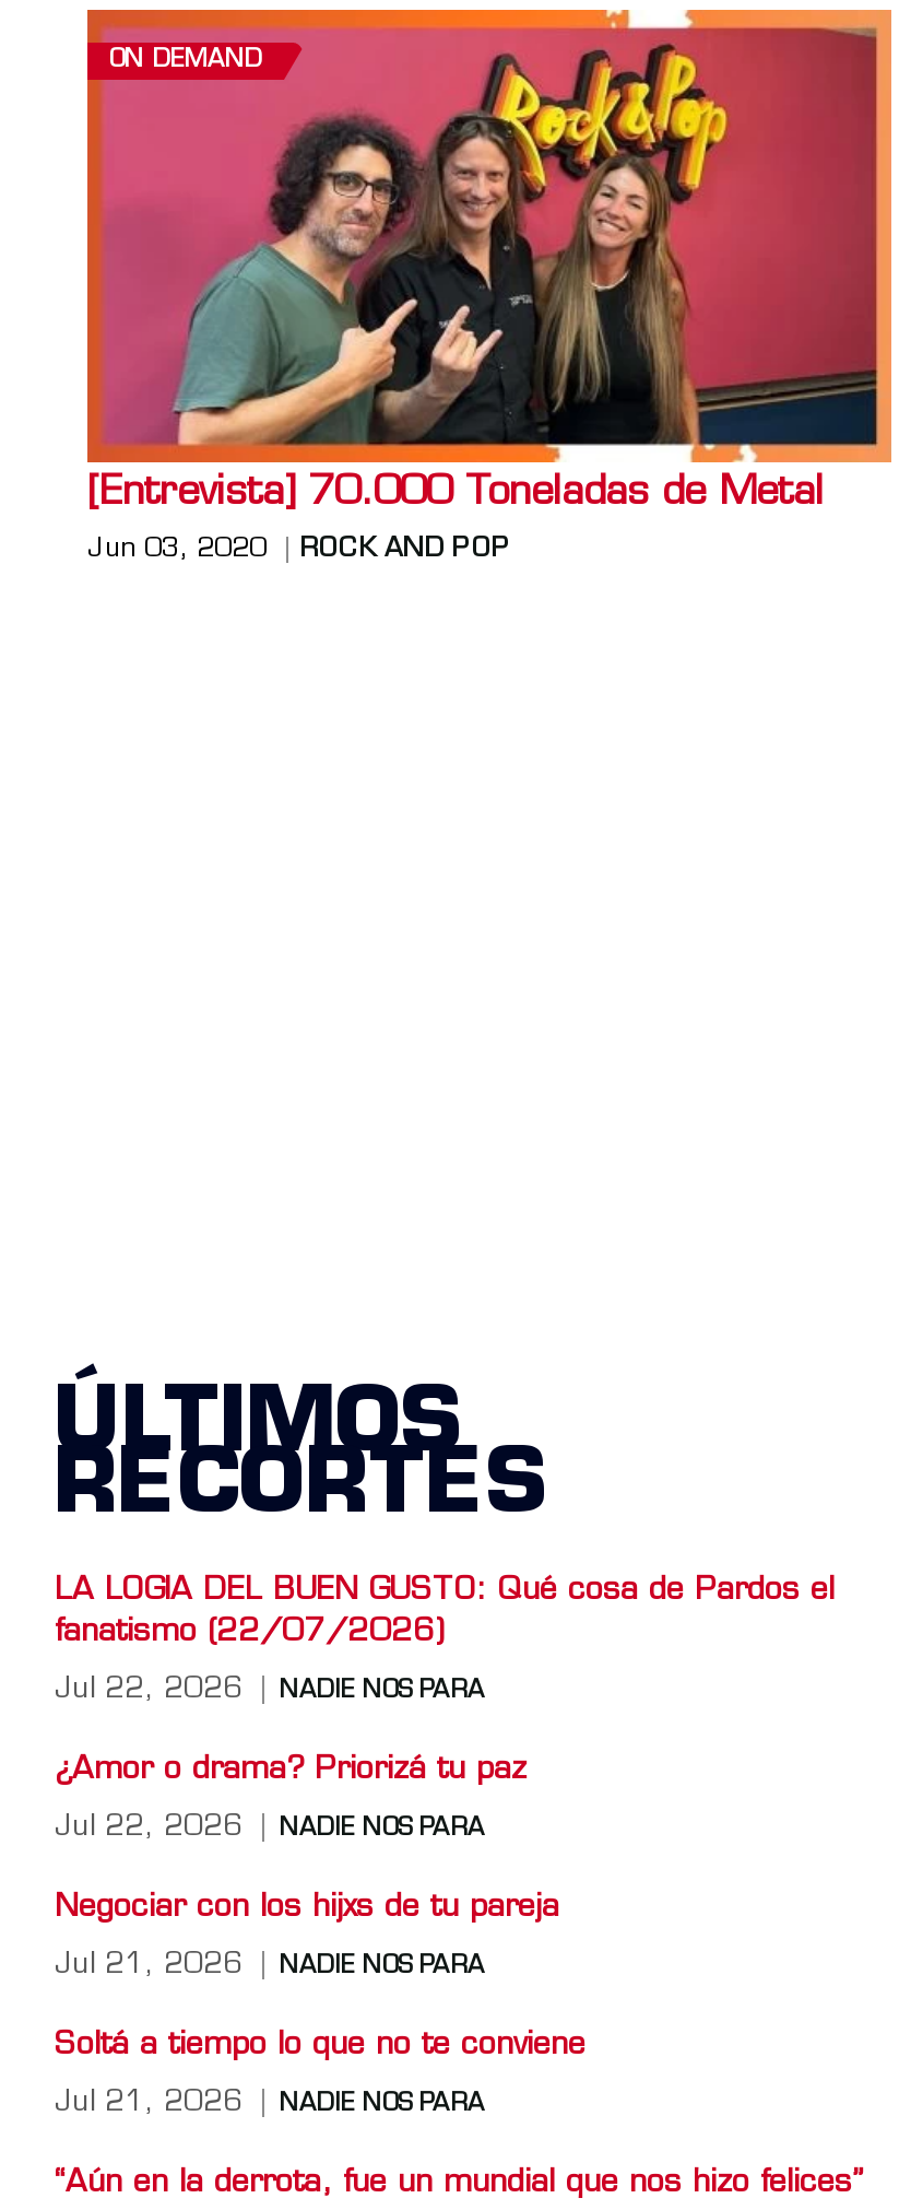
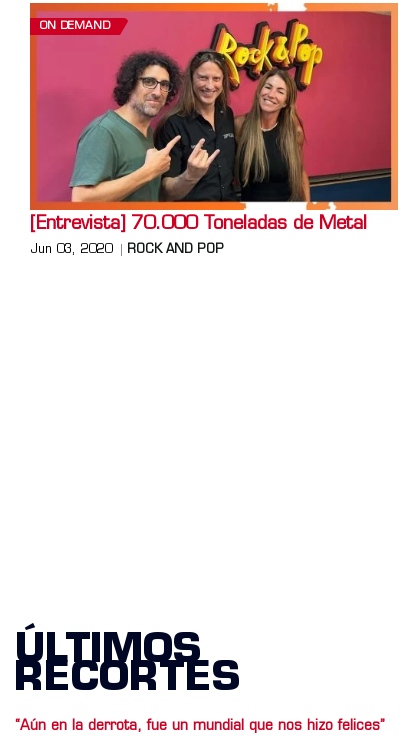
[55,1575,835,2117] LA LOGIA DEL BUEN GUSTO: Qué cosa de Pardos el | fanatismo (22/07/2026) | Jul 22, 2026 | NADIE NOS PARA | ¿Amor o drama? Priorizá tu paz | Jul 22, 2026 | NADIE NOS PARA | Negociar con los hijxs de tu pareja | Jul 21, 2026 | NADIE NOS PARA | Soltá a tiempo lo que no te conviene | Jul 21, 2026 | NADIE NOS PARA -> none

